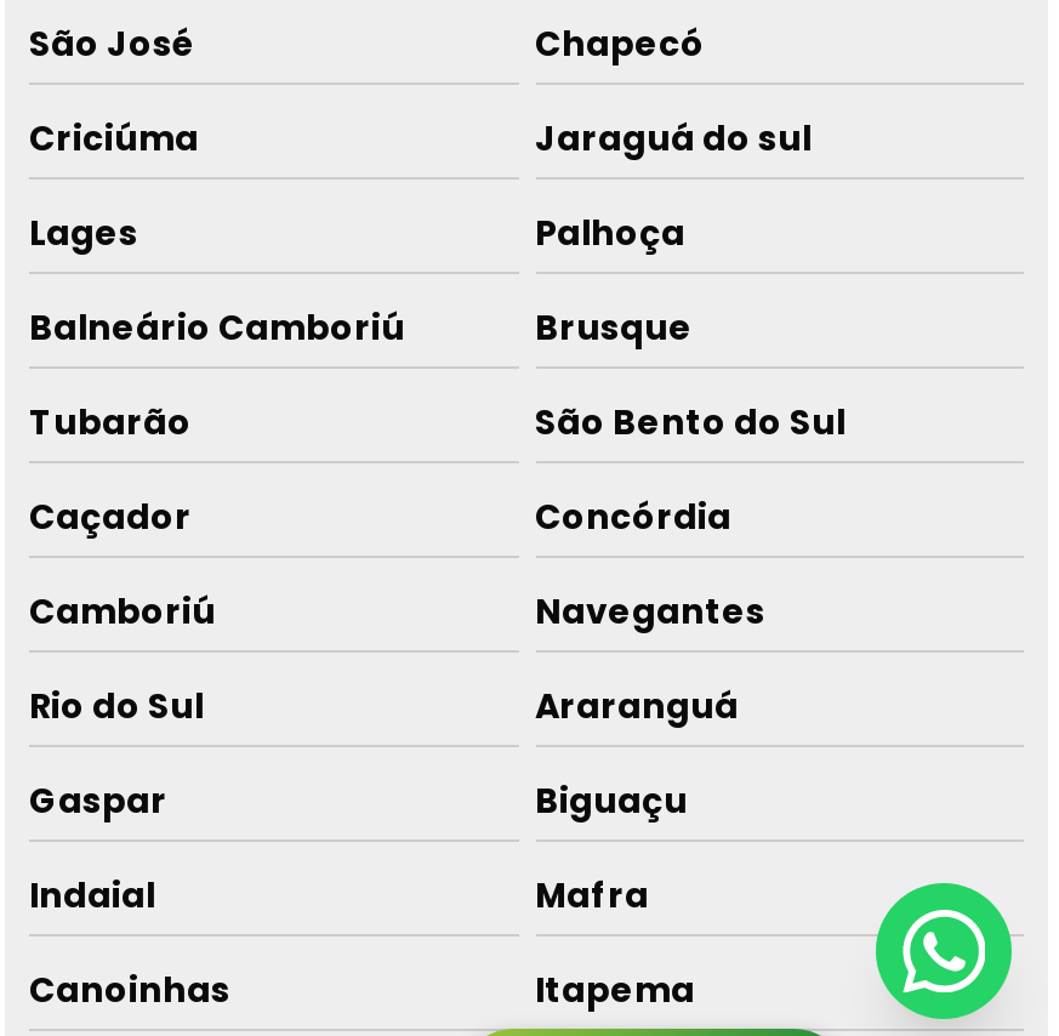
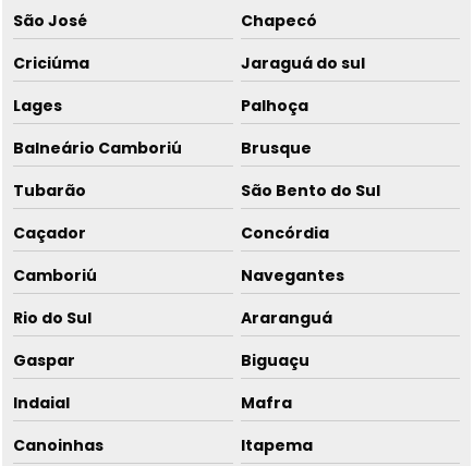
[873,881,1014,1024] [image] -> none

